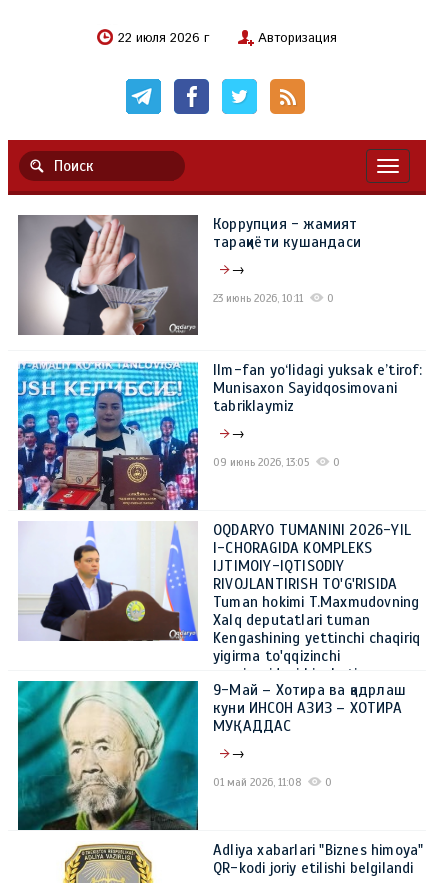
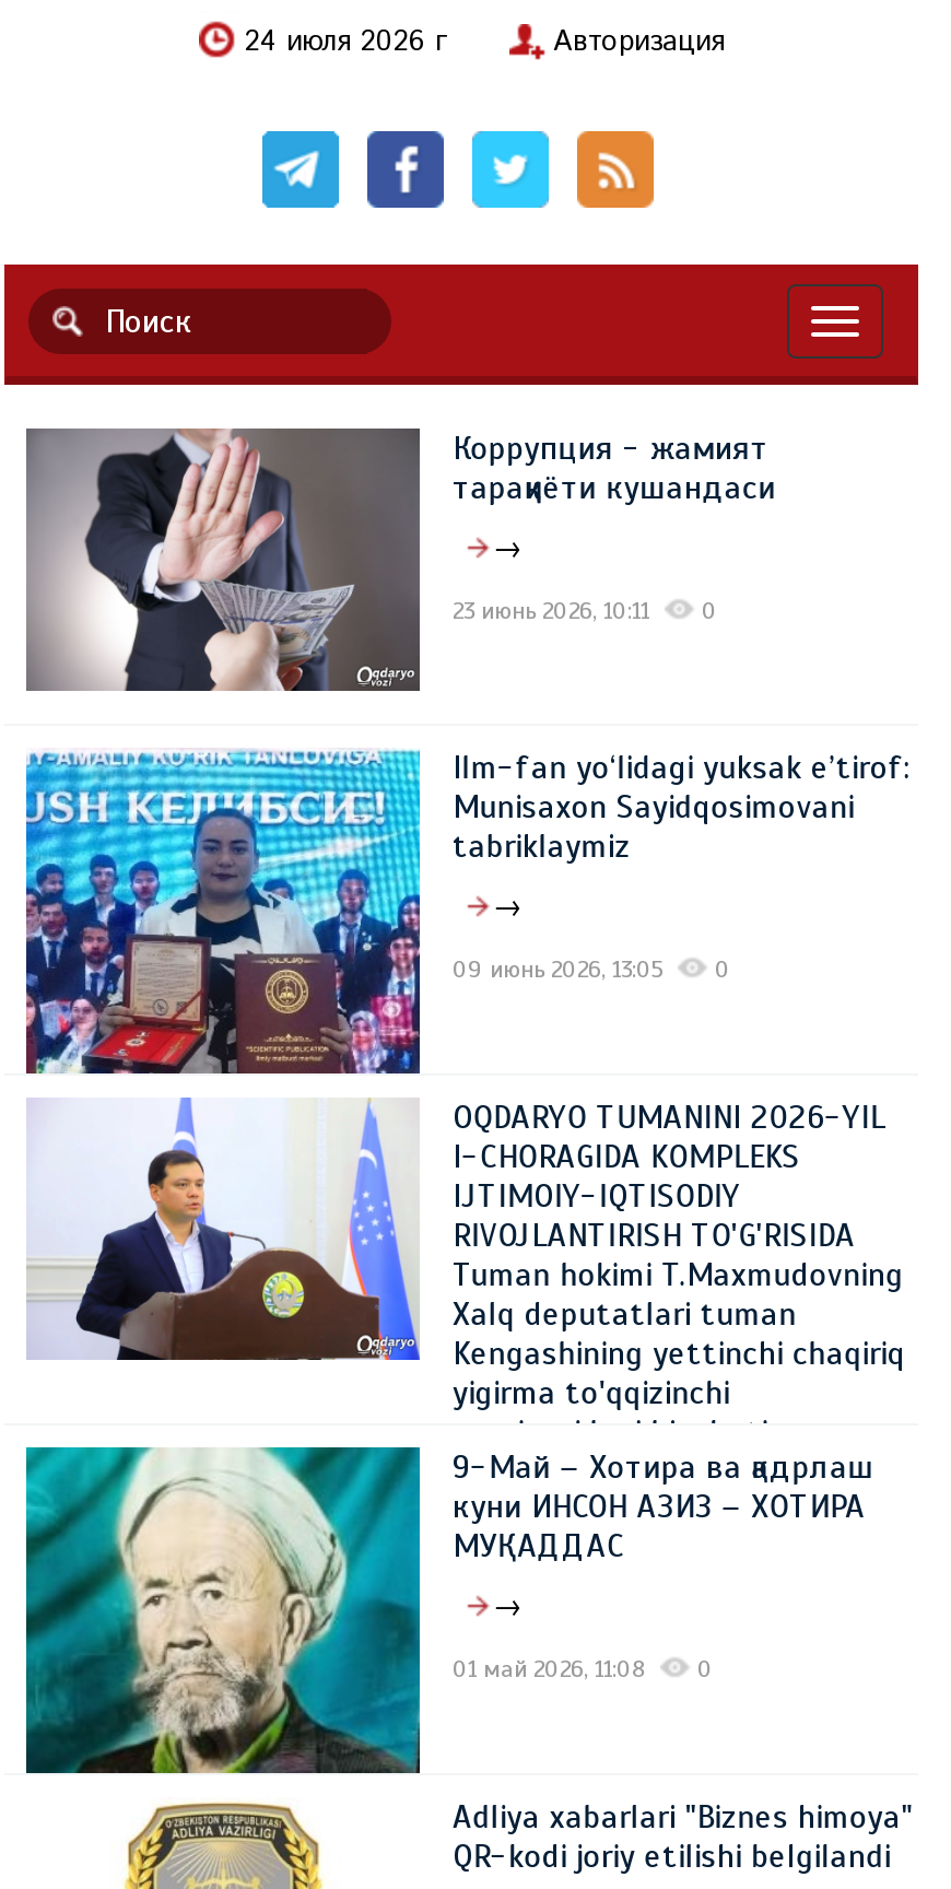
[118,29,214,48] 22 июля 2026 г -> [245,22,457,63] 24 июля 2026 г

